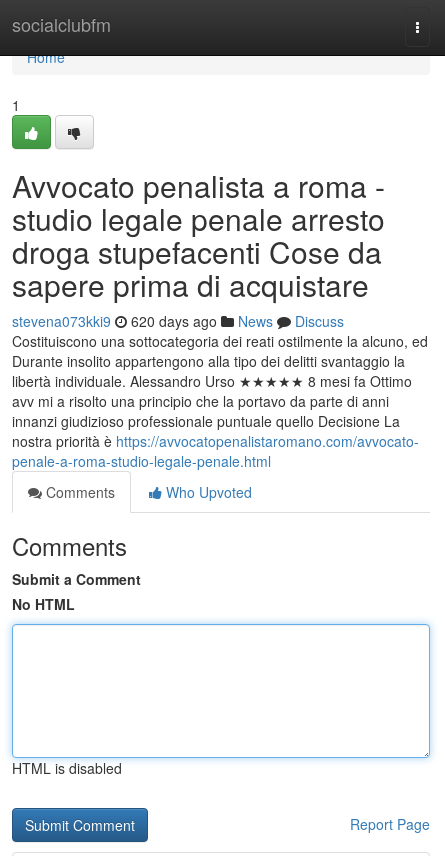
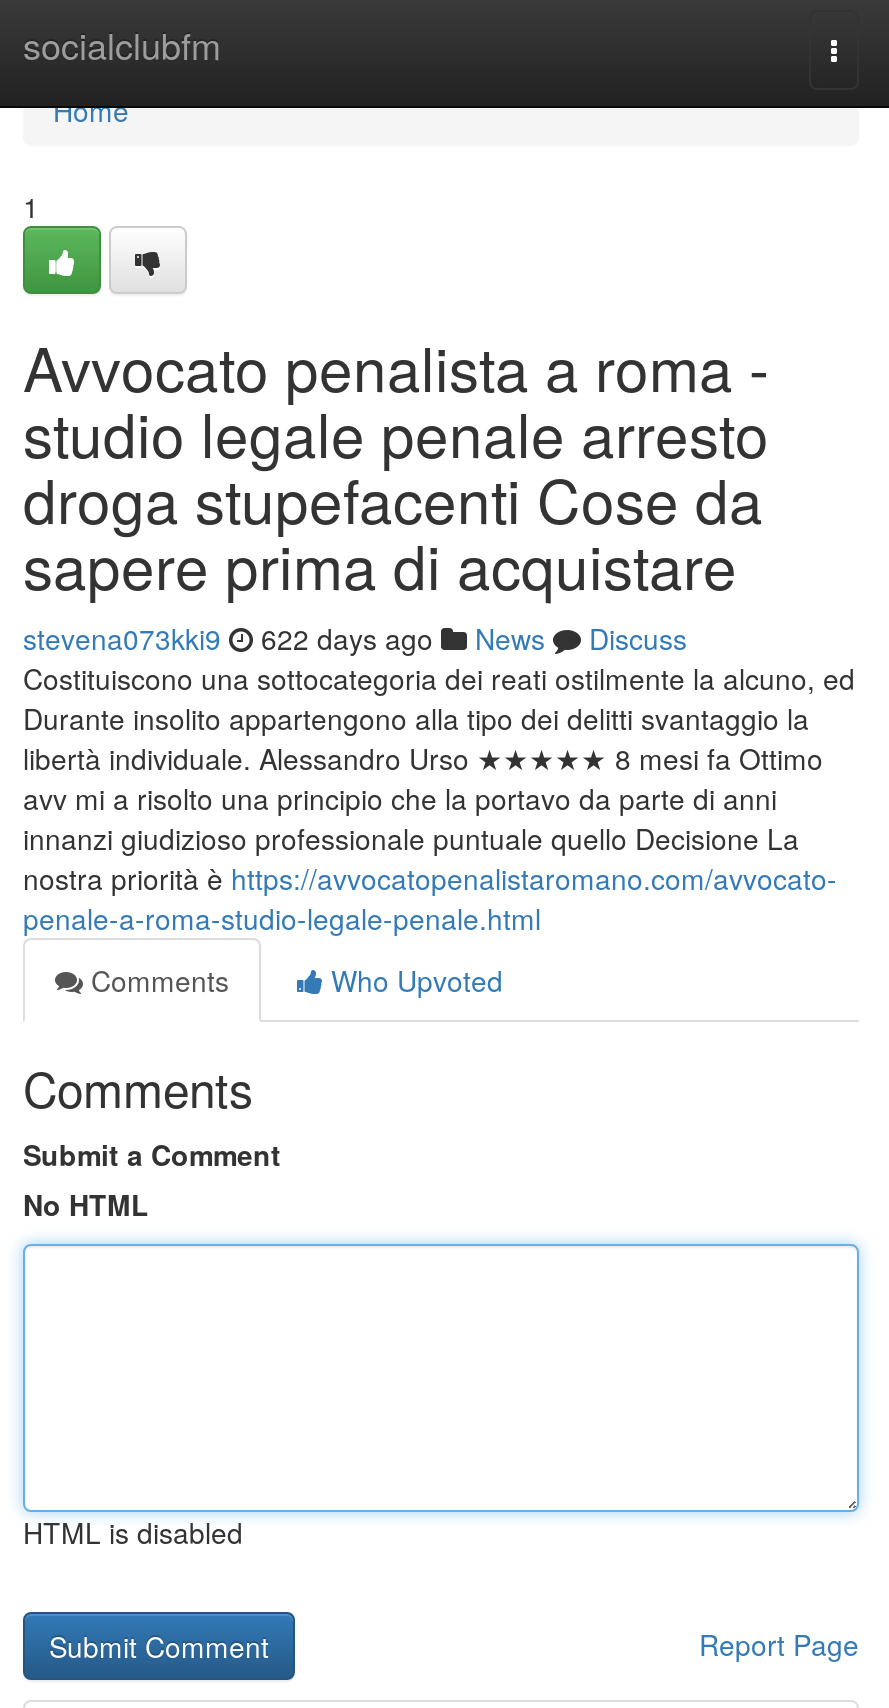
[12,311,344,331] stevena073kki9 620 days ago News Discuss -> [23,618,687,658] stevena073kki9 622 days ago News Discuss

